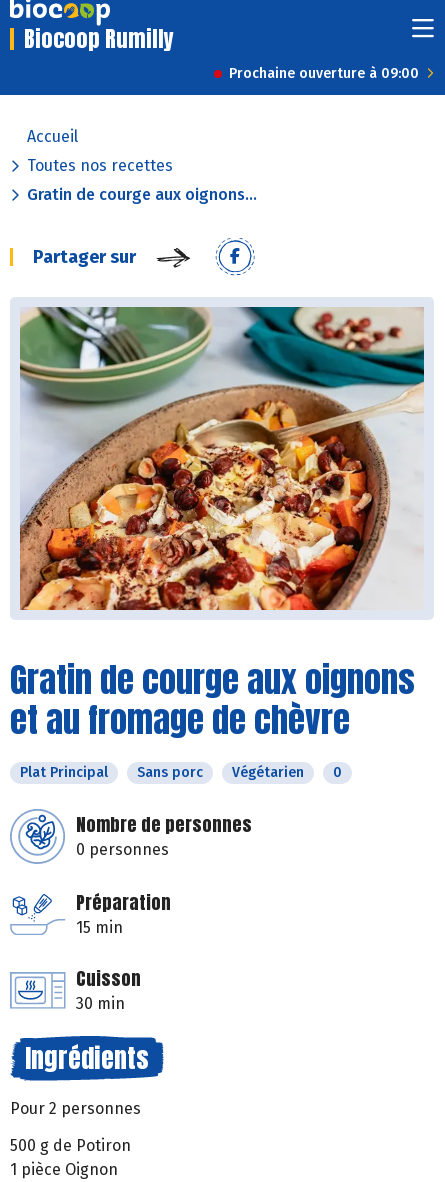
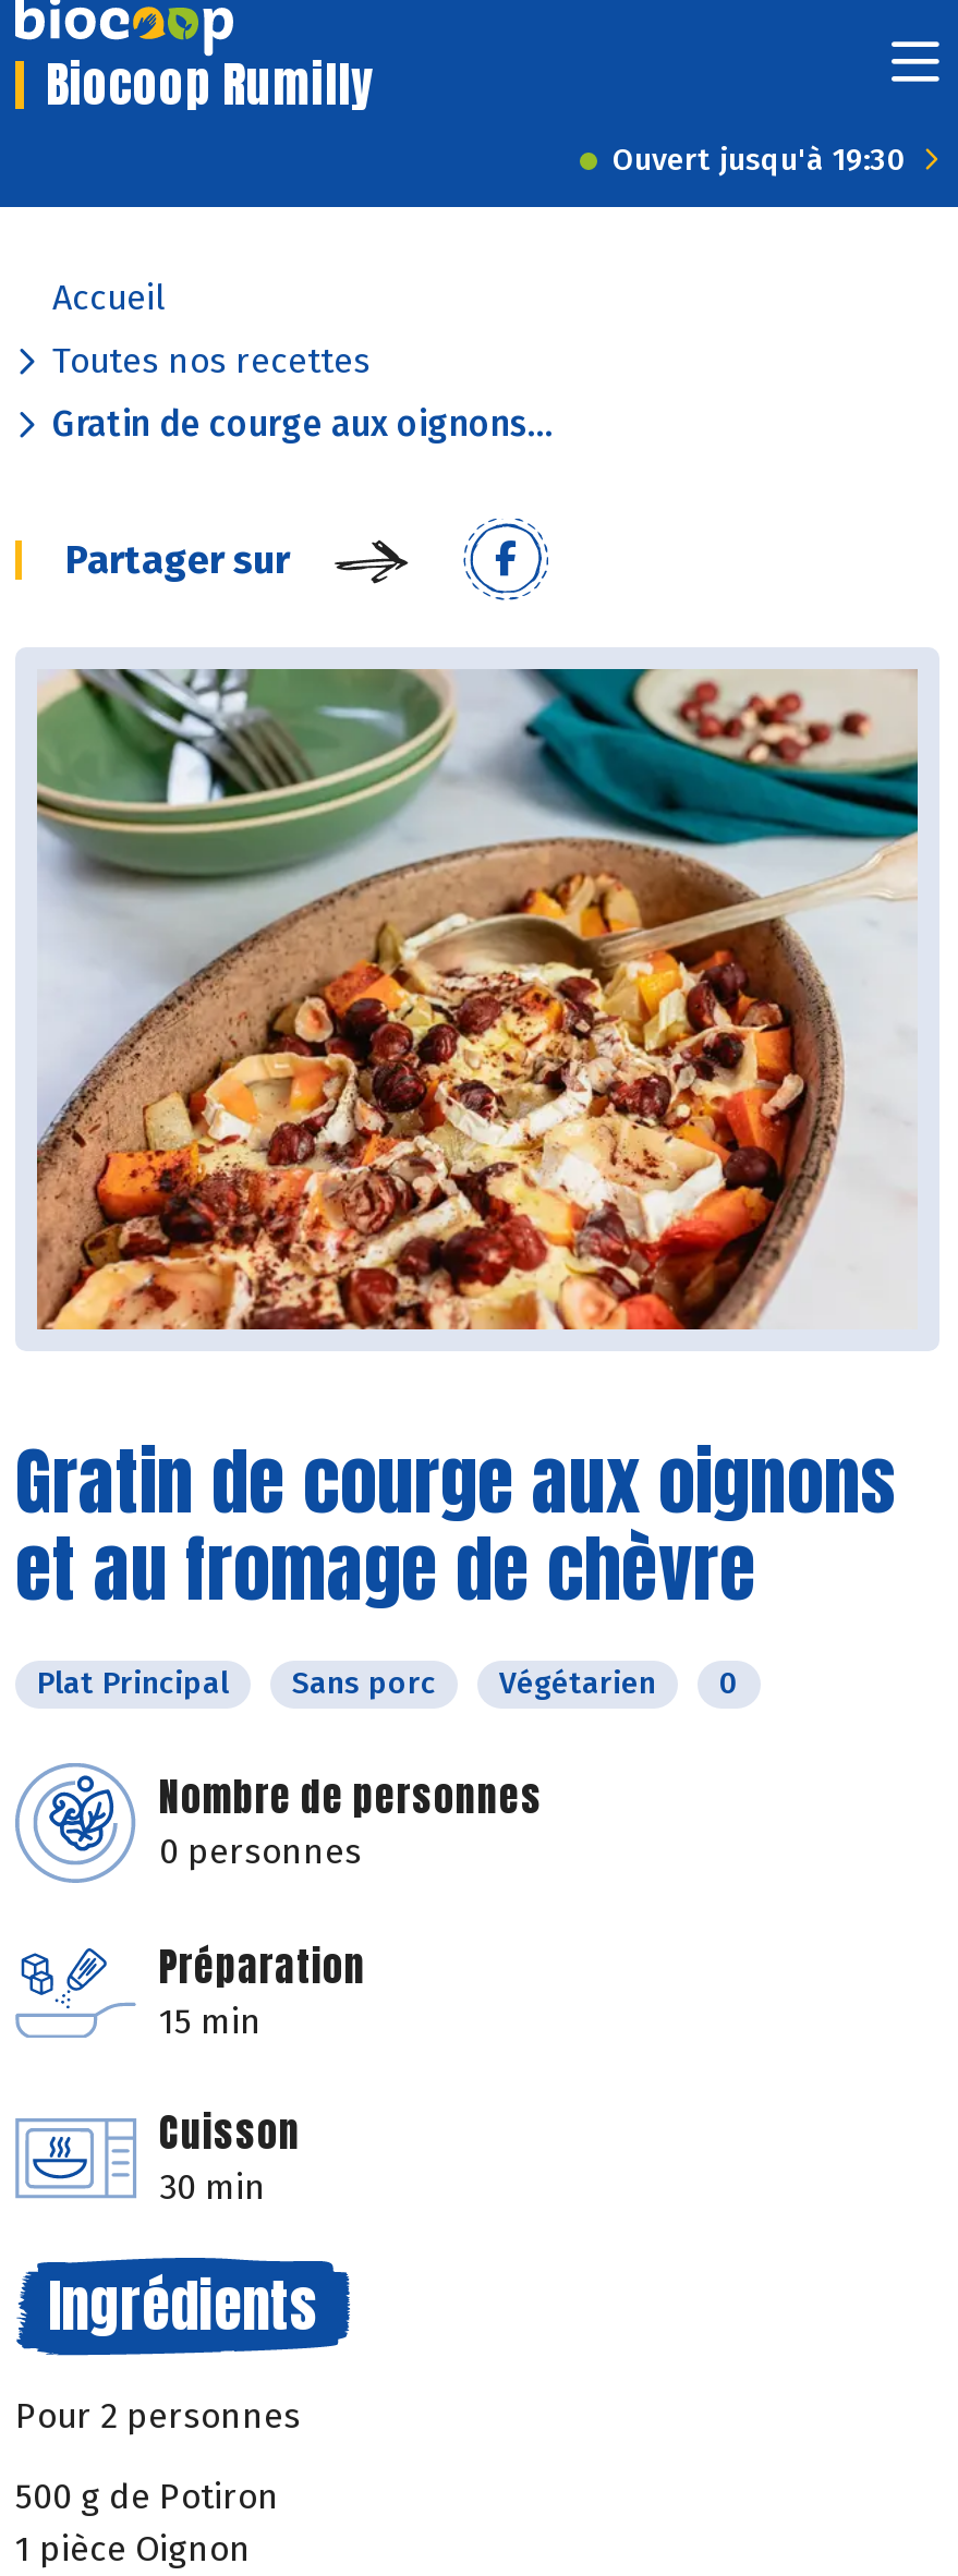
[229,65,419,82] Prochaine ouverture à 09:00 -> [613,142,907,179] Ouvert jusqu'à 19:30

